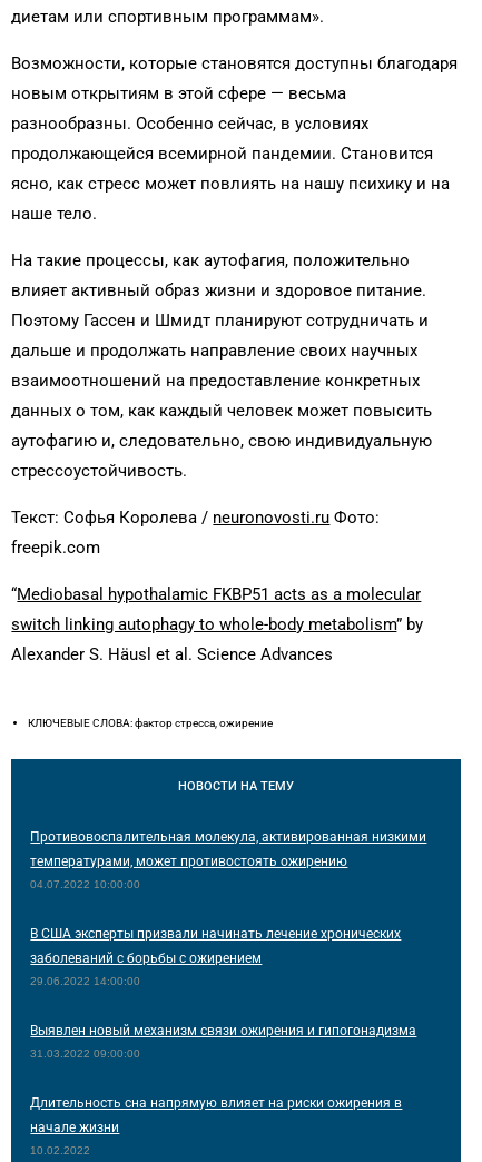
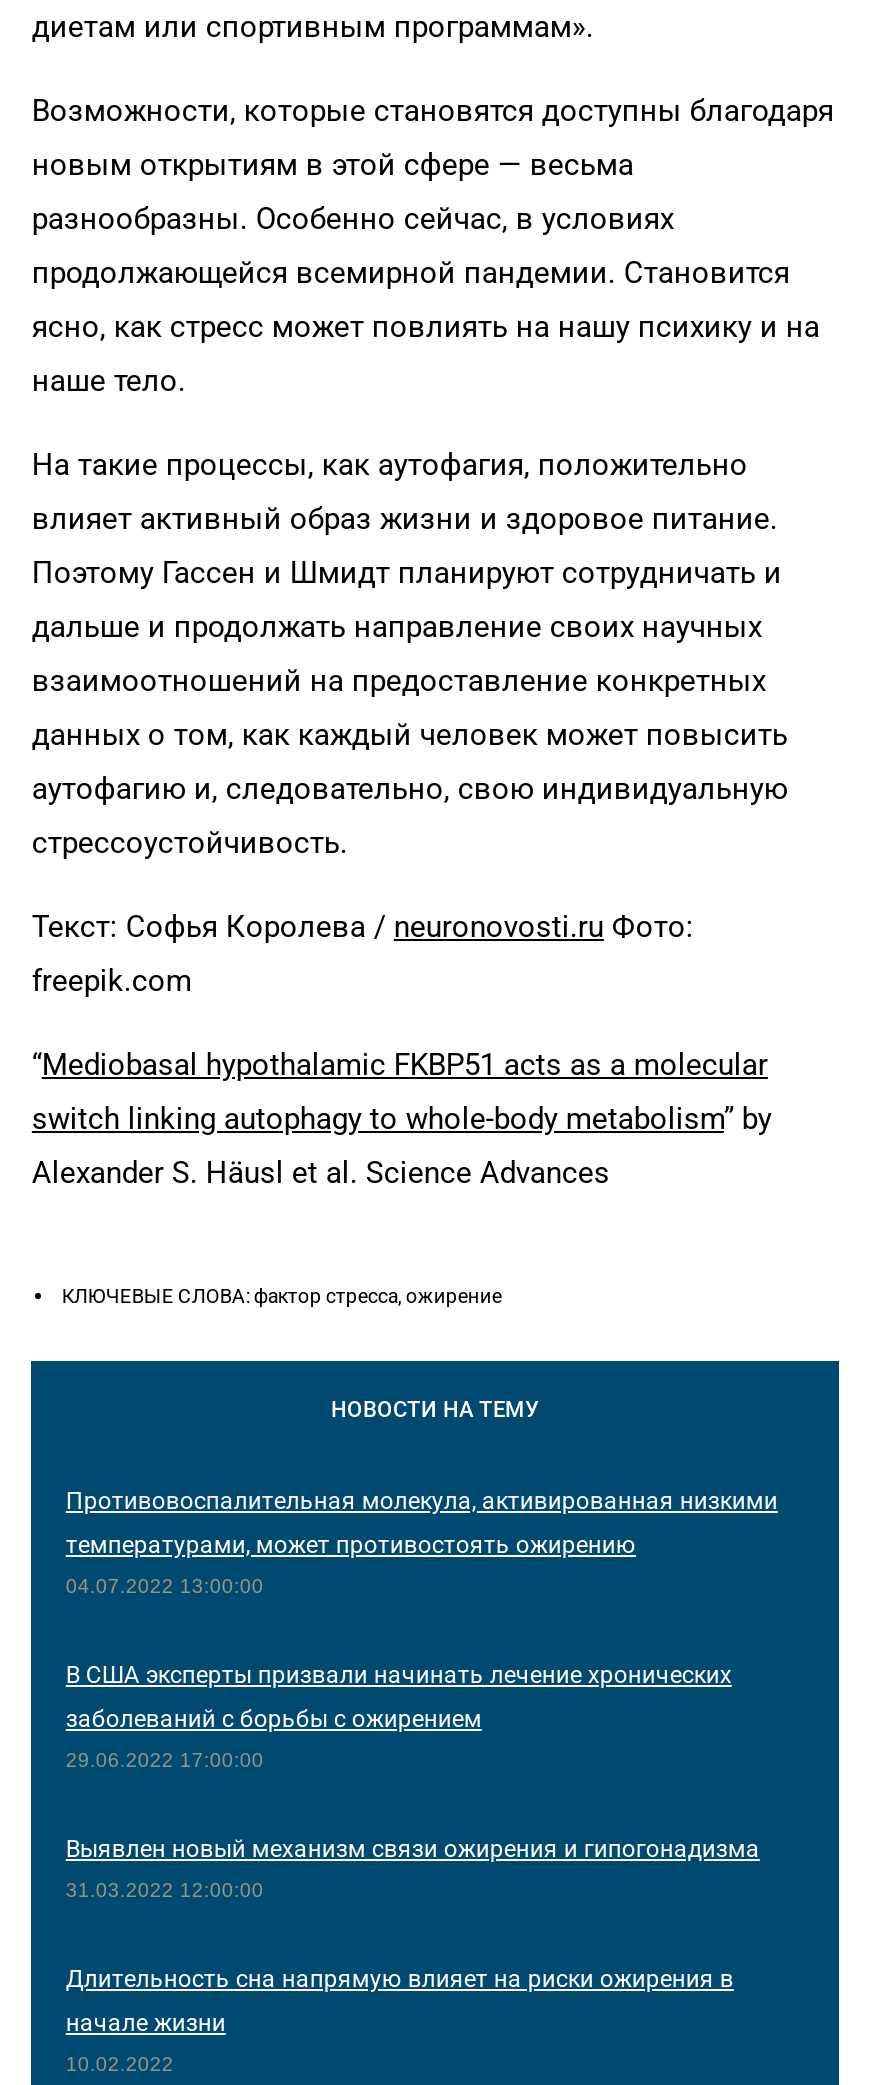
[31,878,141,890] 04.07.2022 10:00:00 -> [66,1575,264,1597] 04.07.2022 13:00:00
[31,975,141,987] 29.06.2022 14:00:00 -> [66,1749,264,1771] 29.06.2022 17:00:00
[31,1047,141,1060] 31.03.2022 09:00:00 -> [66,1879,264,1901] 31.03.2022 12:00:00

